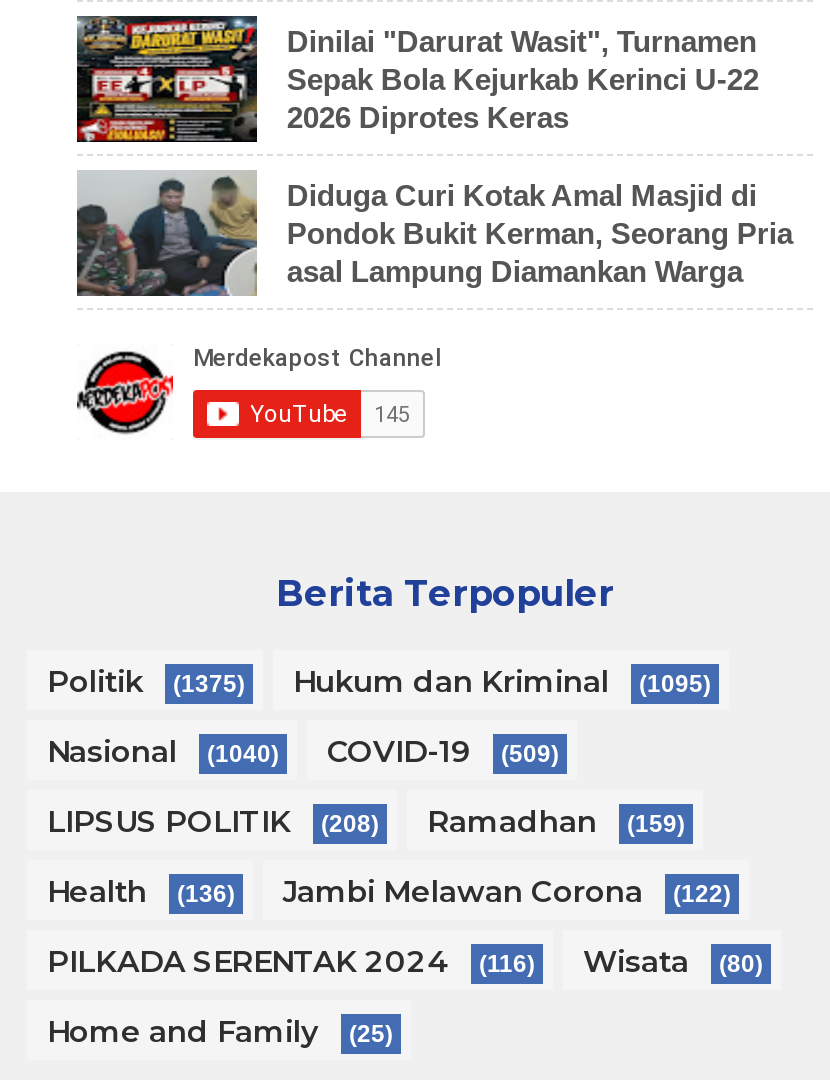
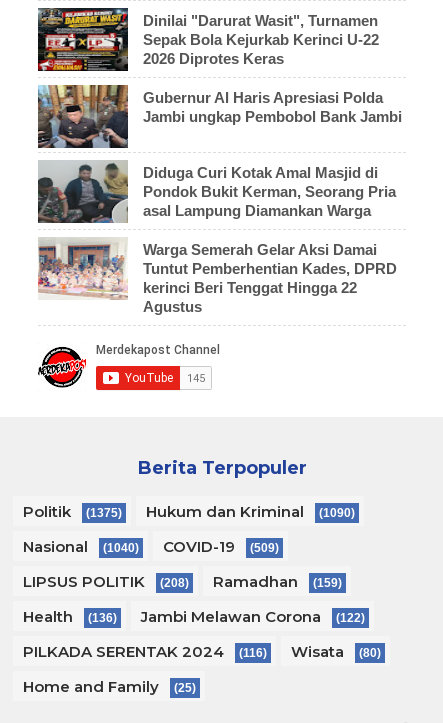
none -> [37,84,402,149] [image] | Gubernur Al Haris Apresiasi Polda | Jambi ungkap Pembobol Bank Jambi
none -> [37,237,397,315] [image] | Warga Semerah Gelar Aksi Damai | Tuntut Pemberhentian Kades, DPRD | kerinci Beri Tenggat Hingga 22 | Agustus
[47,662,711,700] Politik (1375) Hukum dan Kriminal (1095) -> [23,502,355,521] Politik (1375) Hukum dan Kriminal (1090)

